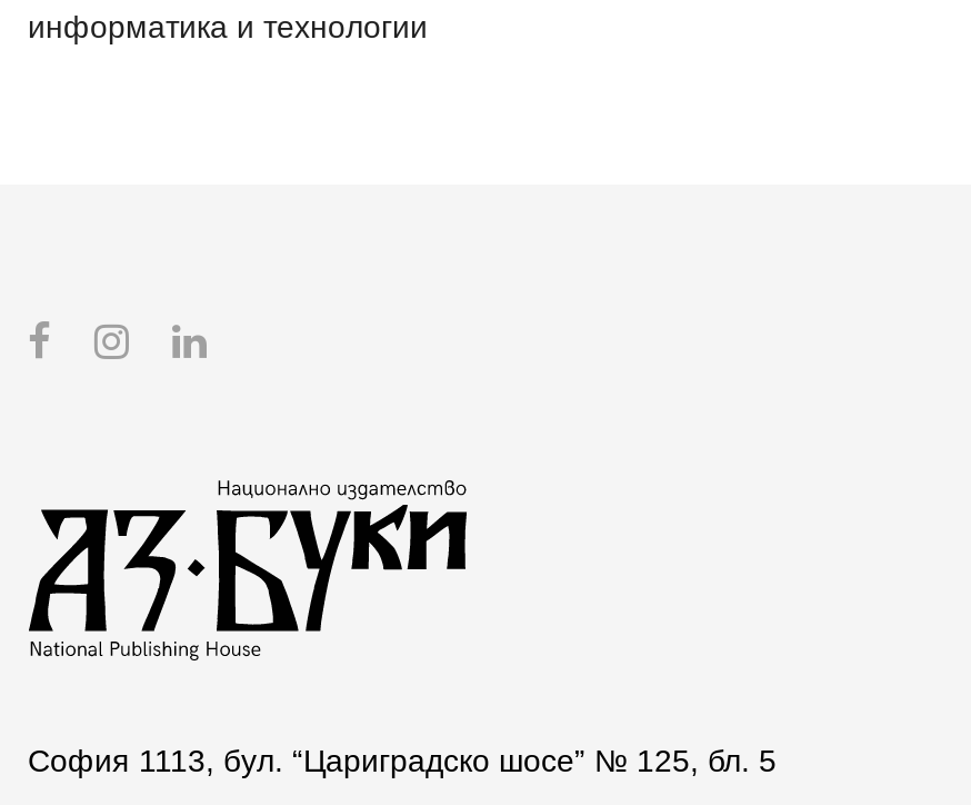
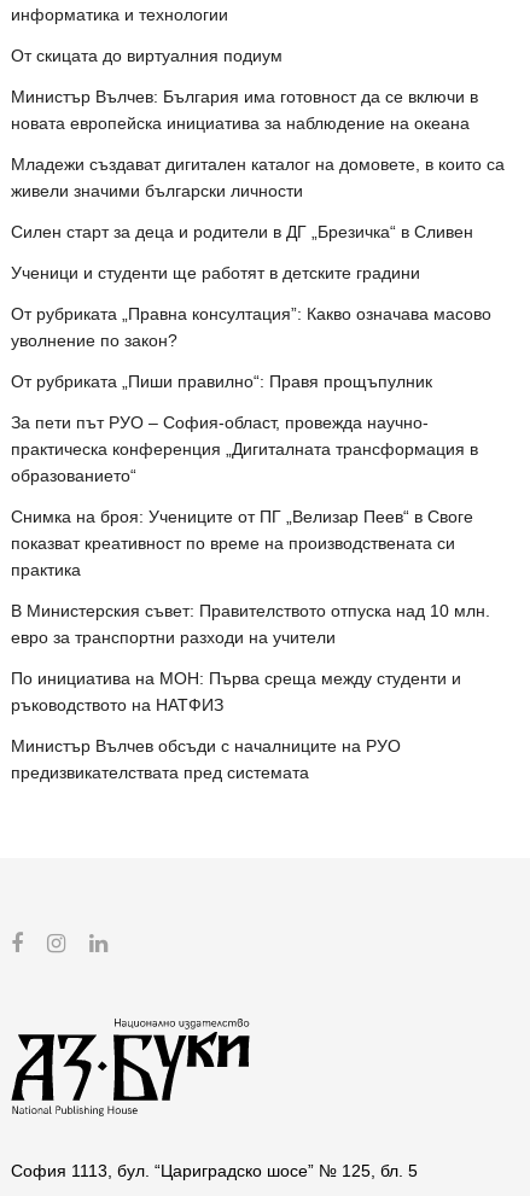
none -> [11,46,505,782] От скицата до виртуалния подиум | Министър Вълчев: България има готовност да се включи в | новата европейска инициатива за наблюдение на океана | Младежи създават дигитален каталог на домовете, в които са | живели значими български личности | Силен старт за деца и родители в ДГ „Брезичка“ в Сливен | Ученици и студенти ще работят в детските градини | От рубриката „Правна консултация”: Какво означава масово | уволнение по закон? | От рубриката „Пиши правилно“: Правя прощъпулник | За пети път РУО – София-област, провежда научно- | практическа конференция „Дигиталната трансформация в | образованието“ | Снимка на броя: Учениците от ПГ „Велизар Пеев“ в Своге | показват креативност по време на производствената си | практика | В Министерския съвет: Правителството отпуска над 10 млн. | евро за транспортни разходи на учители | По инициатива на МОН: Първа среща между студенти и | ръководството на НАТФИЗ | Министър Вълчев обсъди с началниците на РУО | предизвикателствата пред системата

